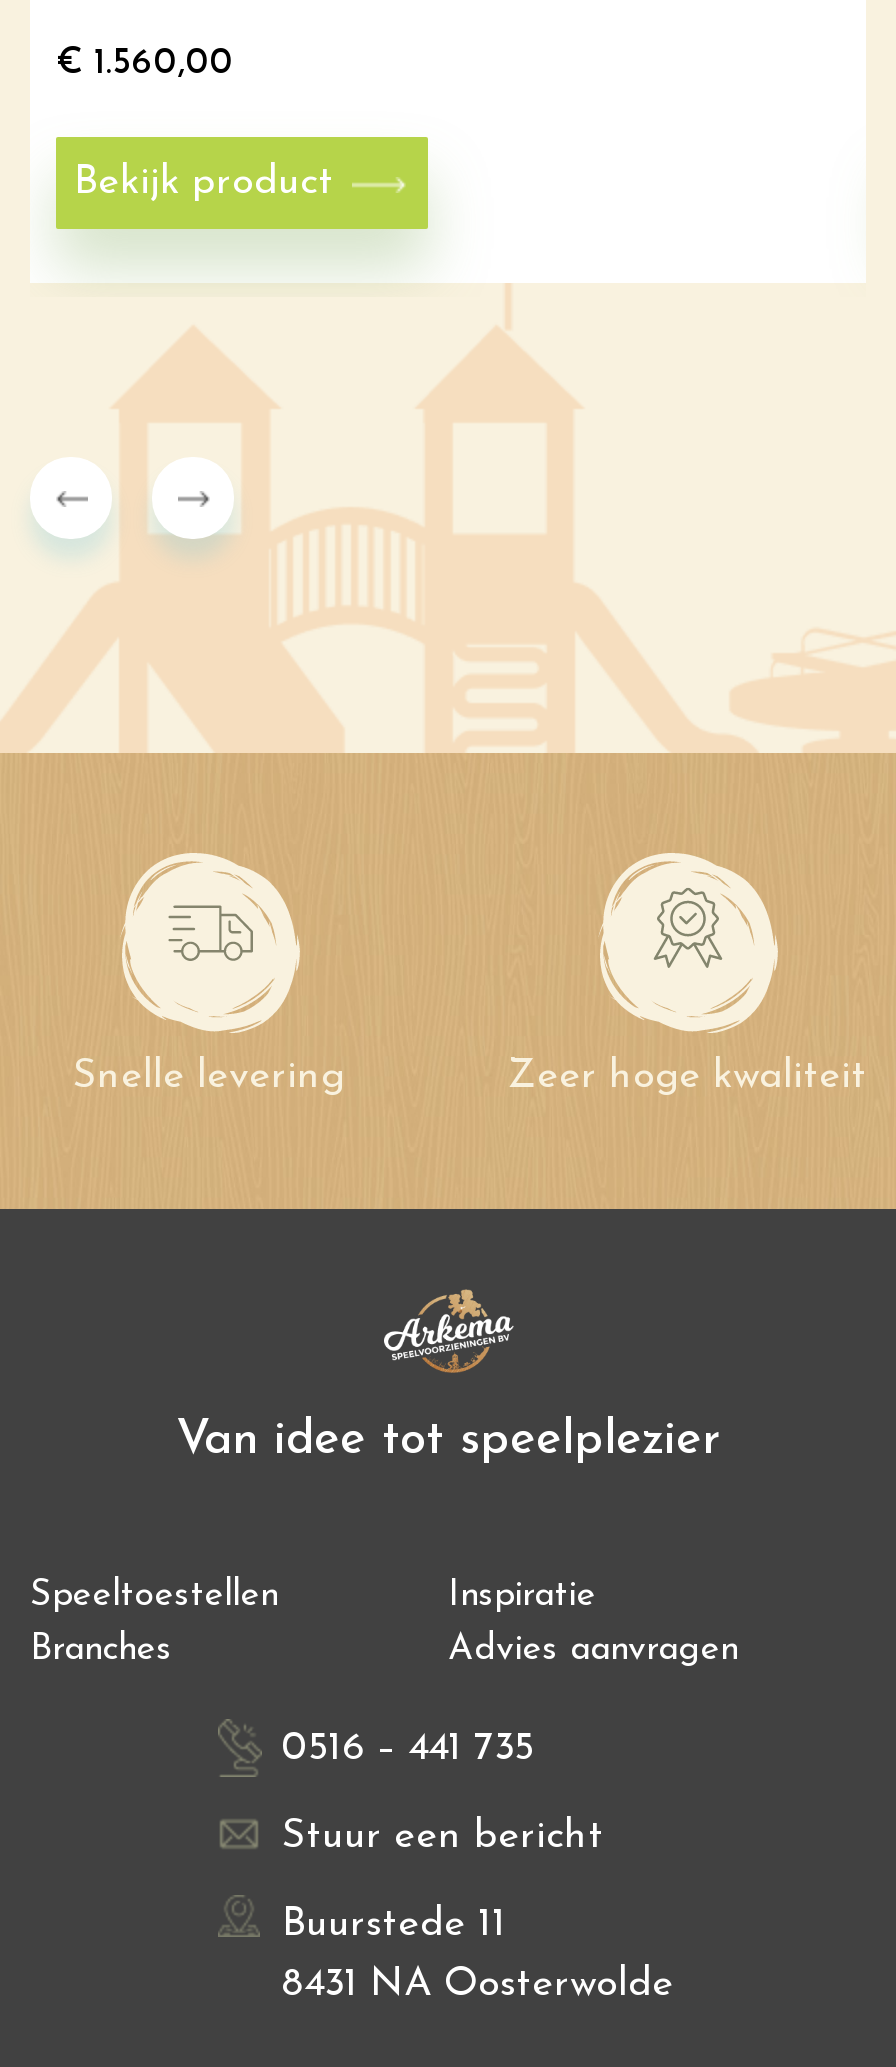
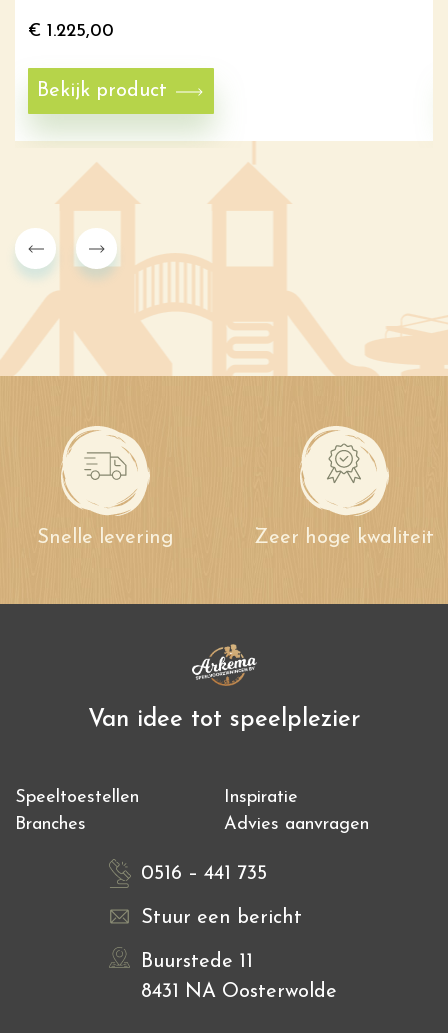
[56,44,234,82] €1.560,00 -> [28,22,114,41] €1.225,00

